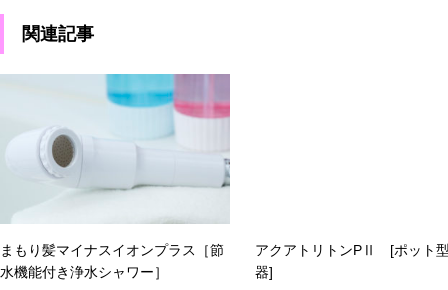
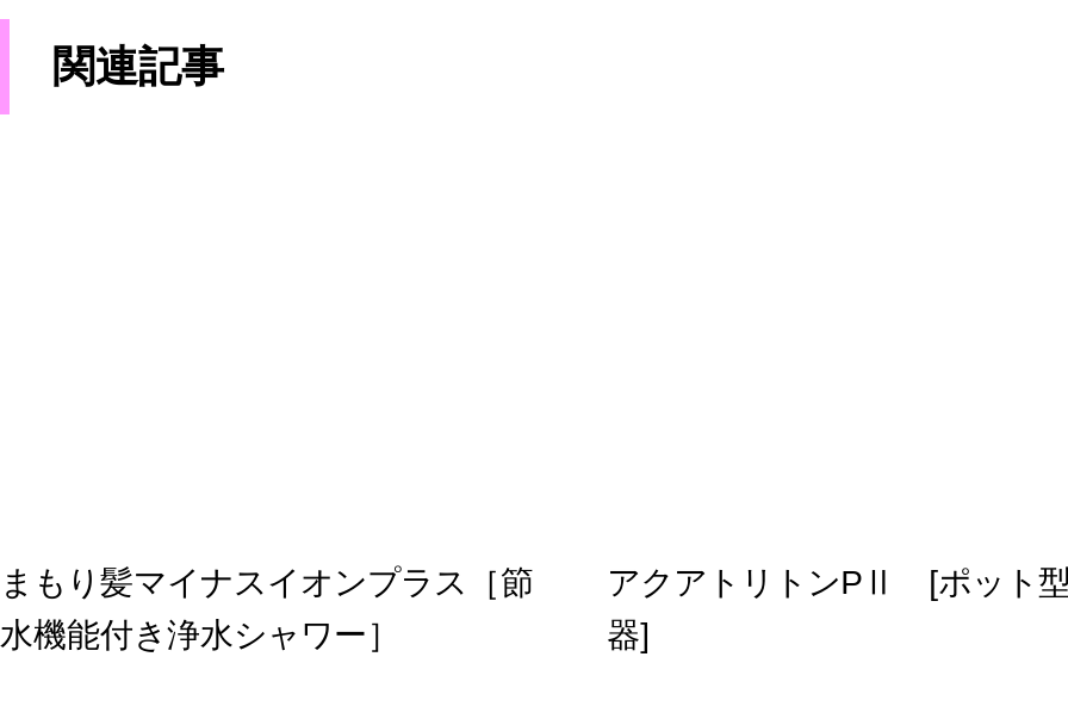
[3,73,231,224] [image] -> none

